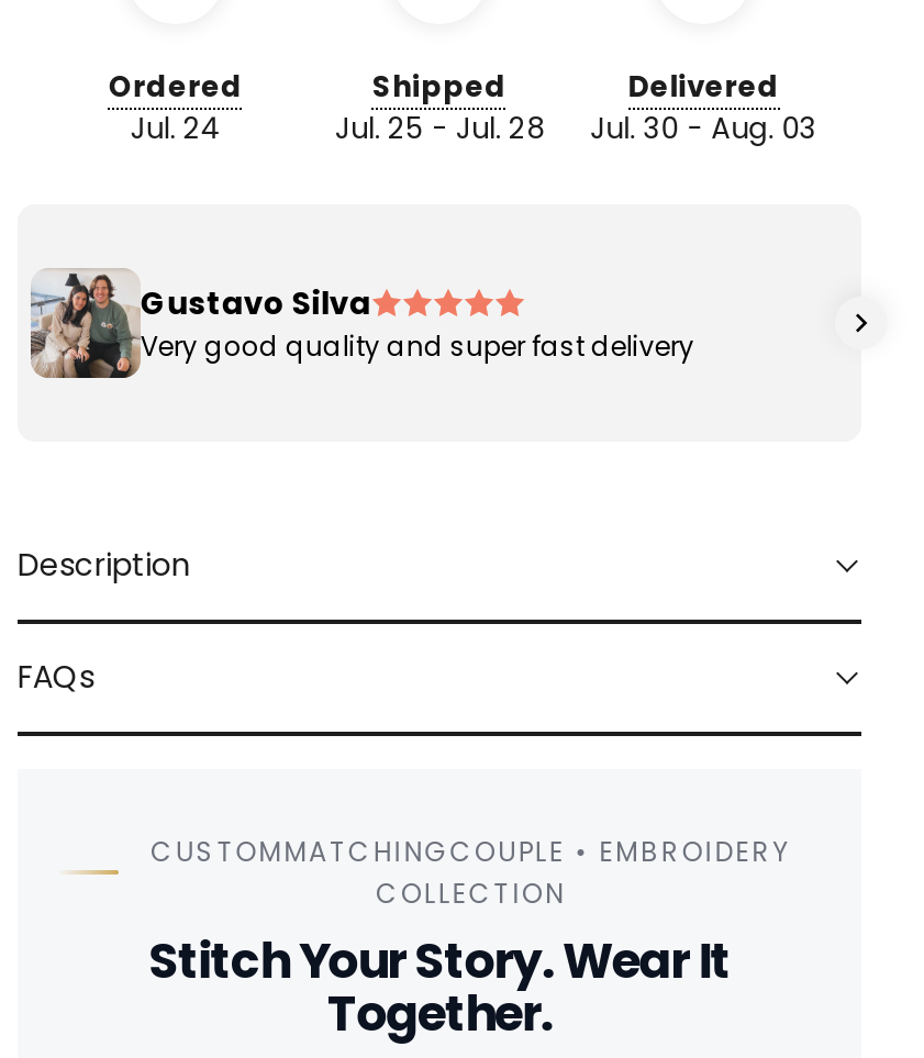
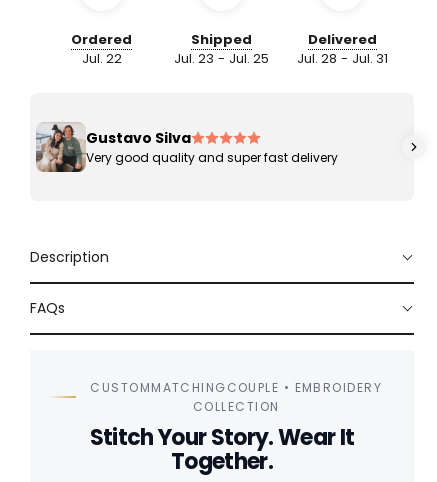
[131,108,221,149] Jul. 24 -> [82,49,122,68] Jul. 22
[335,108,544,149] Jul. 25 - Jul. 28 -> [174,49,269,68] Jul. 23 - Jul. 25
[590,108,817,149] Jul. 30 - Aug. 03 -> [297,49,388,68] Jul. 28 - Jul. 31

